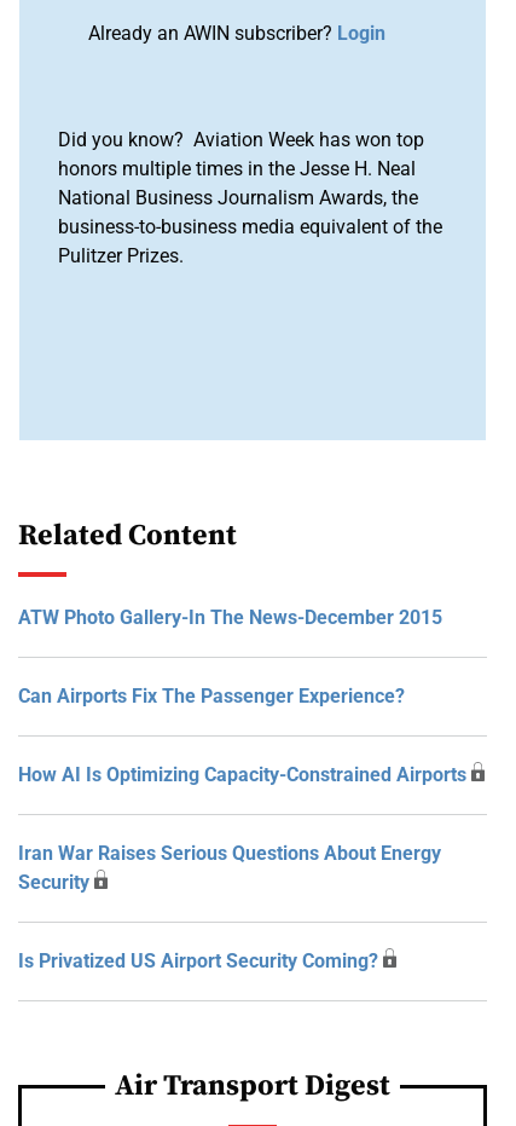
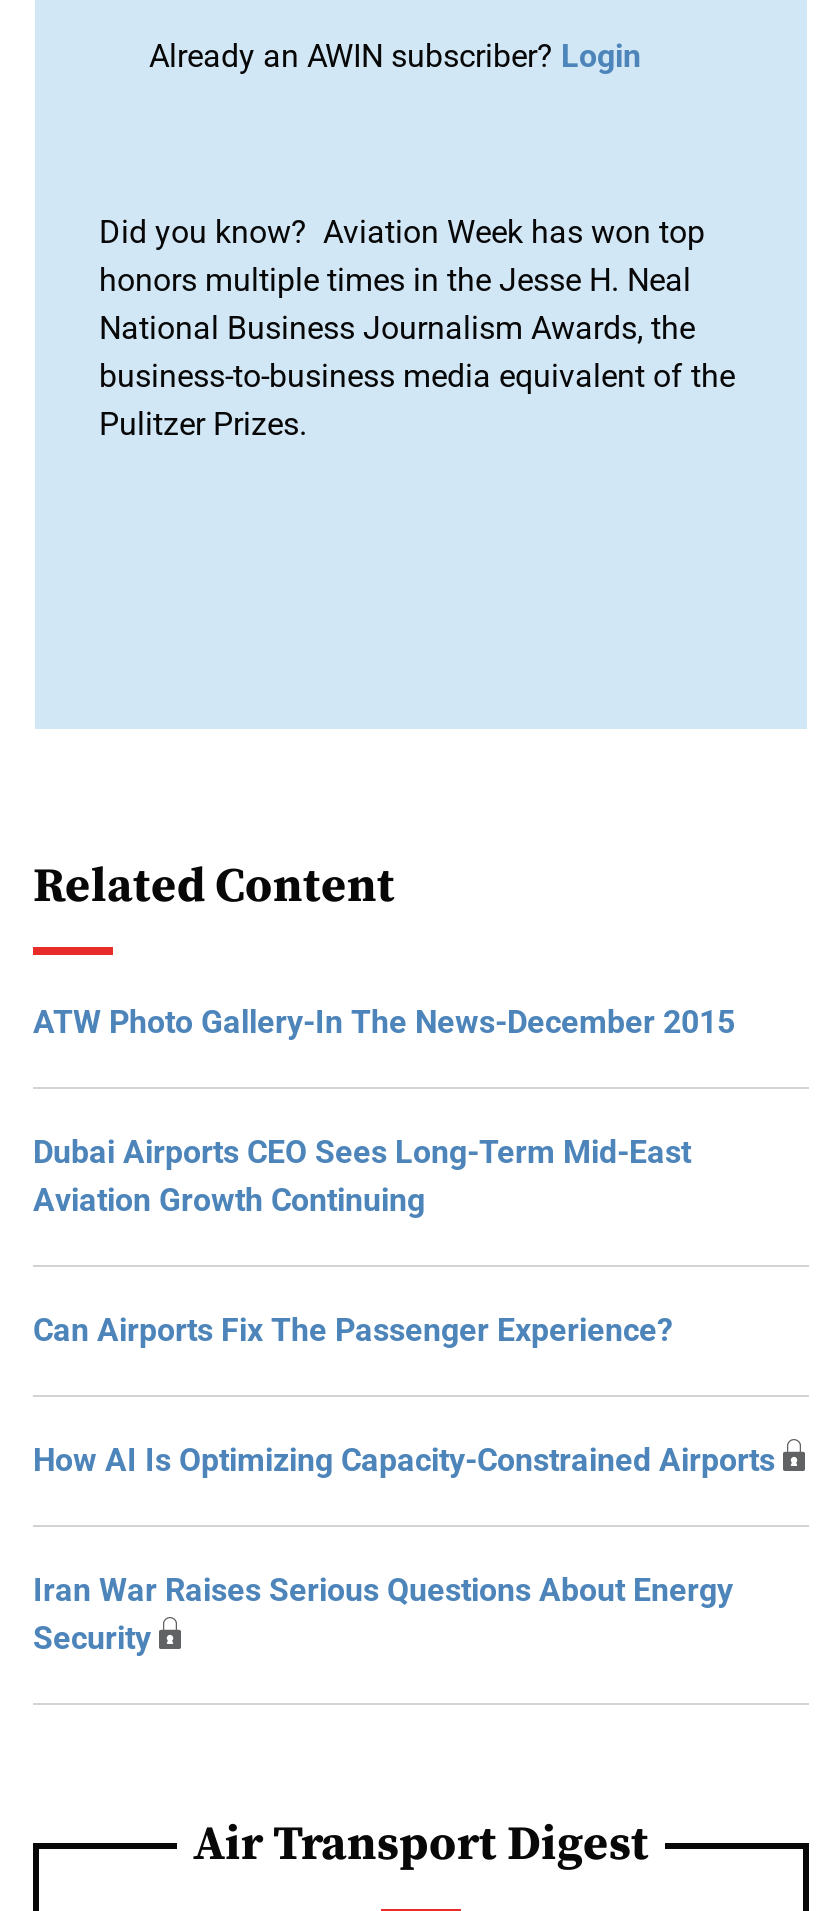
none -> [33,1133,691,1219] Dubai Airports CEO Sees Long-Term Mid-East | Aviation Growth Continuing
moved [18,685,466,894] -> [33,1311,775,1657]: Can Airports Fix The Passenger Experience? | How AI Is Optimizing Capacity-Constrained Airports | Iran War Raises Serious Questions About Energy | Security
[18,949,378,972] Is Privatized US Airport Security Coming? -> none

